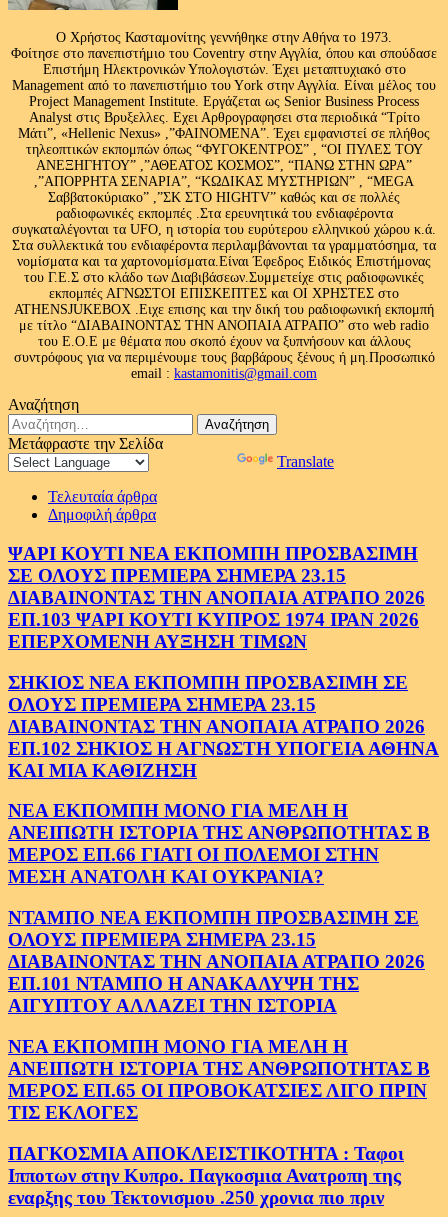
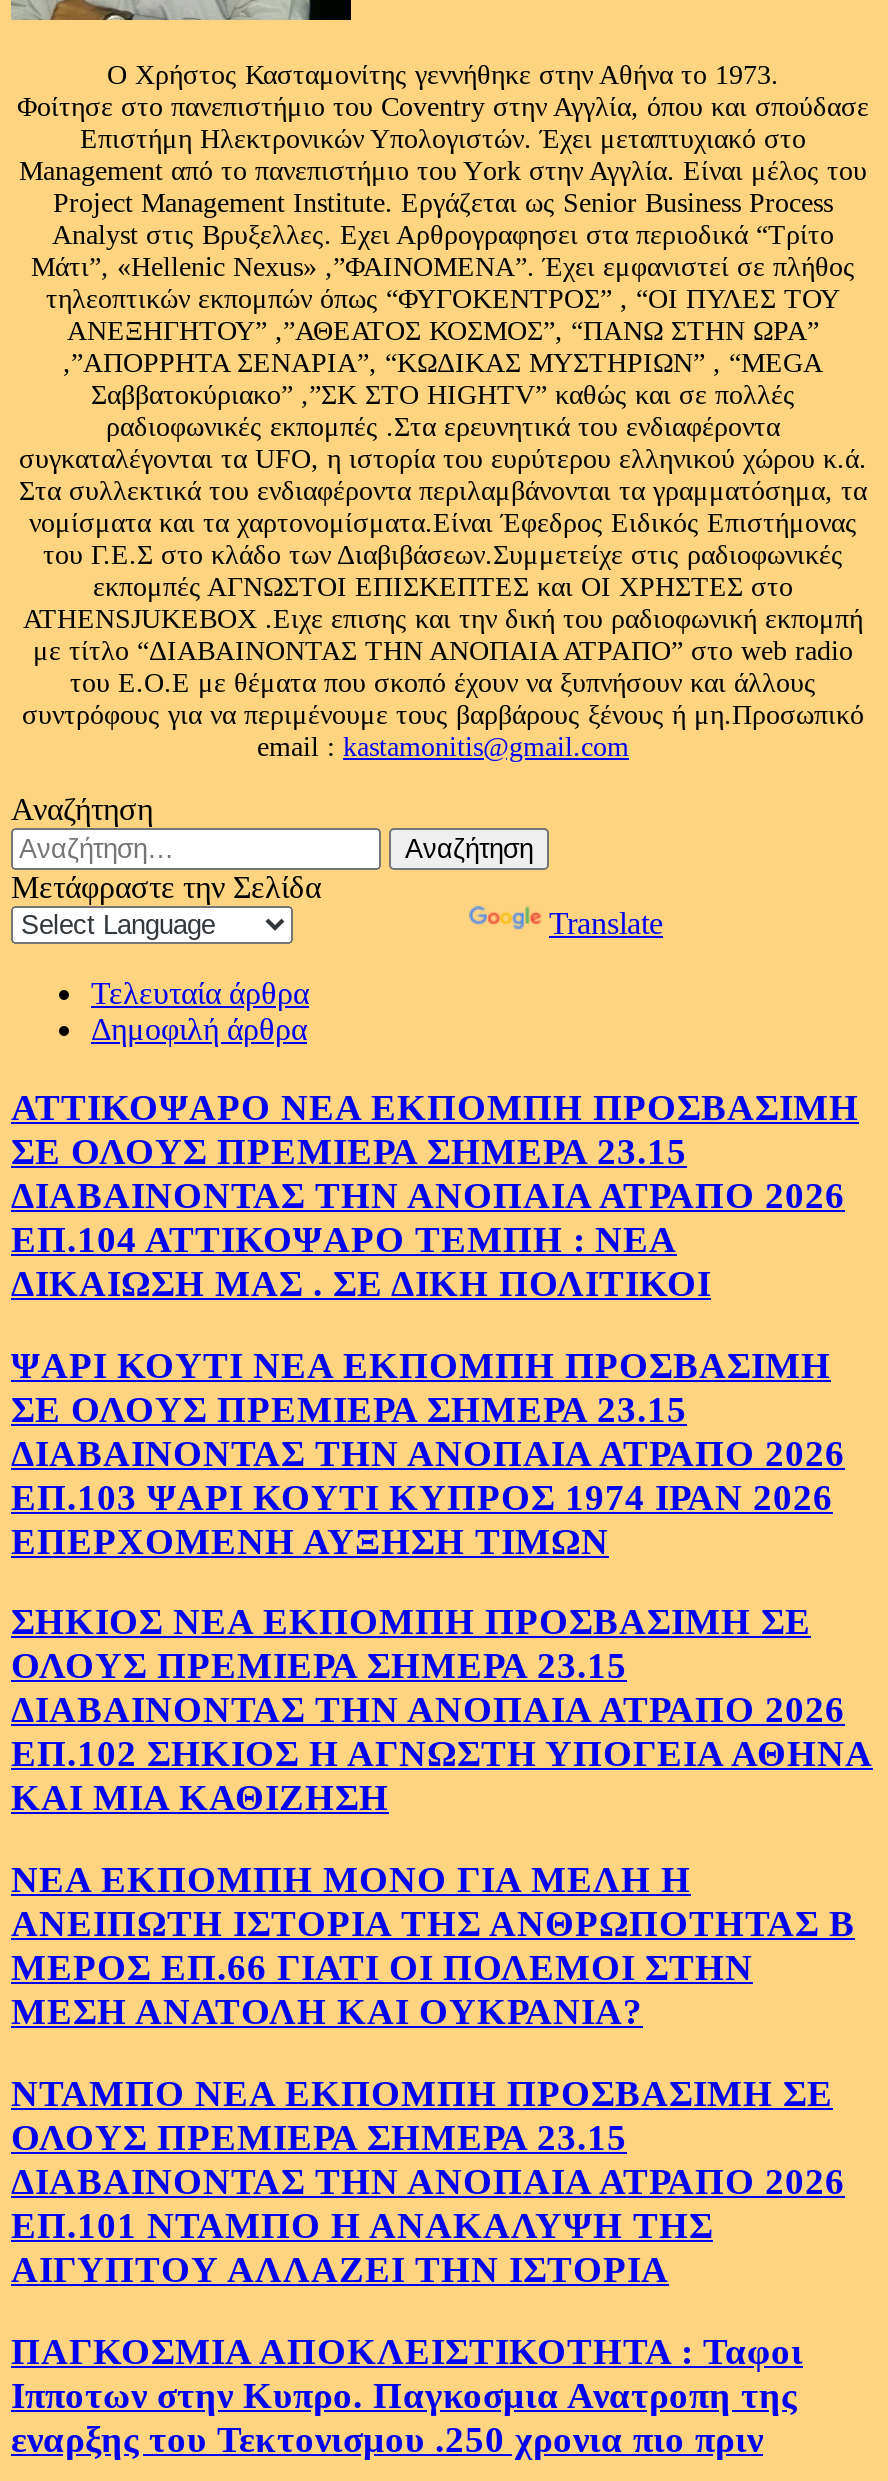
none -> [11,1086,859,1304] ΑΤΤΙΚΟΨΑΡΟ ΝΕΑ ΕΚΠΟΜΠΗ ΠΡΟΣΒΑΣΙΜΗ | ΣΕ ΟΛΟΥΣ ΠΡΕΜΙΕΡΑ ΣΗΜΕΡΑ 23.15 | ΔΙΑΒΑΙΝΟΝΤΑΣ ΤΗΝ ΑΝΟΠΑΙΑ ΑΤΡΑΠΟ 2026 | ΕΠ.104 ΑΤΤΙΚΟΨΑΡΟ ΤΕΜΠΗ : ΝΕΑ | ΔΙΚΑΙΩΣΗ ΜΑΣ . ΣΕ ΔΙΚΗ ΠΟΛΙΤΙΚΟΙ
moved [8,543,439,1016] -> [11,1343,873,2290]: ΨΑΡΙ ΚΟΥΤΙ ΝΕΑ ΕΚΠΟΜΠΗ ΠΡΟΣΒΑΣΙΜΗ | ΣΕ ΟΛΟΥΣ ΠΡΕΜΙΕΡΑ ΣΗΜΕΡΑ 23.15 | ΔΙΑΒΑΙΝΟΝΤΑΣ ΤΗΝ ΑΝΟΠΑΙΑ ΑΤΡΑΠΟ 2026 | ... | ΕΠ.101 ΝΤΑΜΠΟ Η ΑΝΑΚΑΛΥΨΗ ΤΗΣ | ΑΙΓΥΠΤΟΥ ΑΛΛΑΖΕΙ ΤΗΝ ΙΣΤΟΡΙΑ
[8,1036,430,1123] ΝΕΑ ΕΚΠΟΜΠΗ ΜΟΝΟ ΓΙΑ ΜΕΛΗ Η | ΑΝΕΙΠΩΤΗ ΙΣΤΟΡΙΑ ΤΗΣ ΑΝΘΡΩΠΟΤΗΤΑΣ Β | ΜΕΡΟΣ ΕΠ.65 ΟΙ ΠΡΟΒΟΚΑΤΣΙΕΣ ΛΙΓΟ ΠΡΙΝ | ΤΙΣ ΕΚΛΟΓΕΣ -> none

